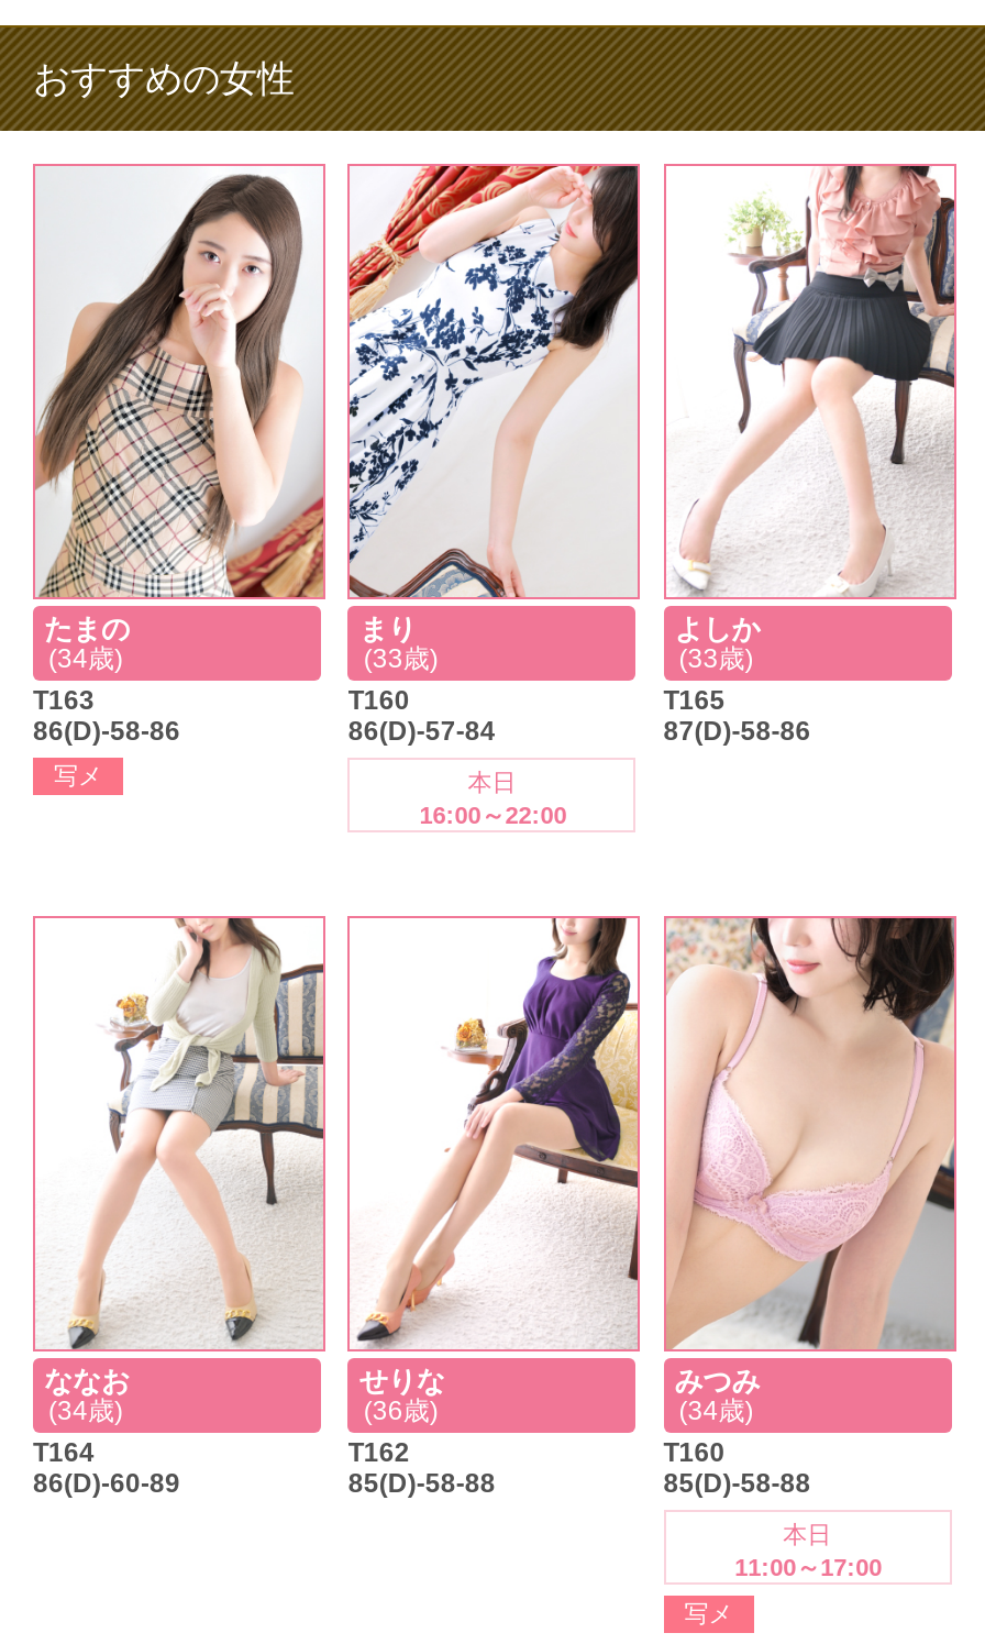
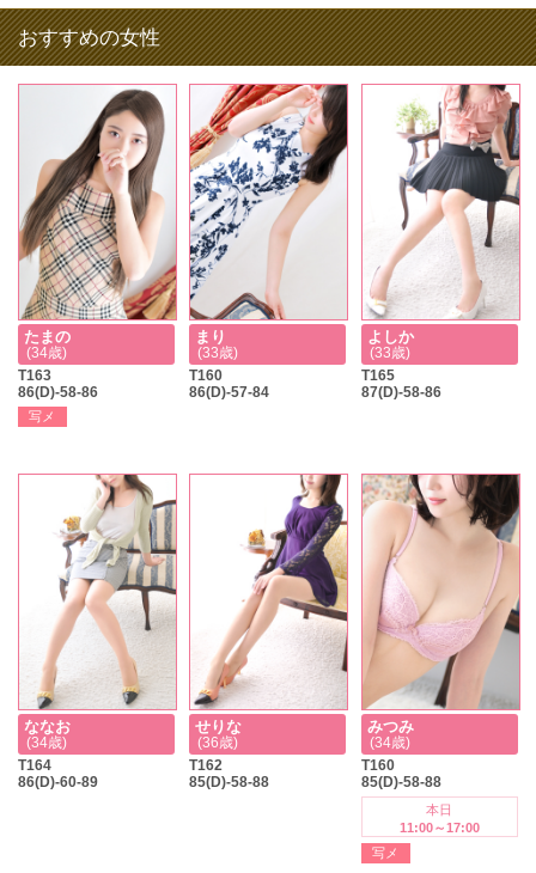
[420,768,567,828] 本日 | 16:00～22:00 -> none

